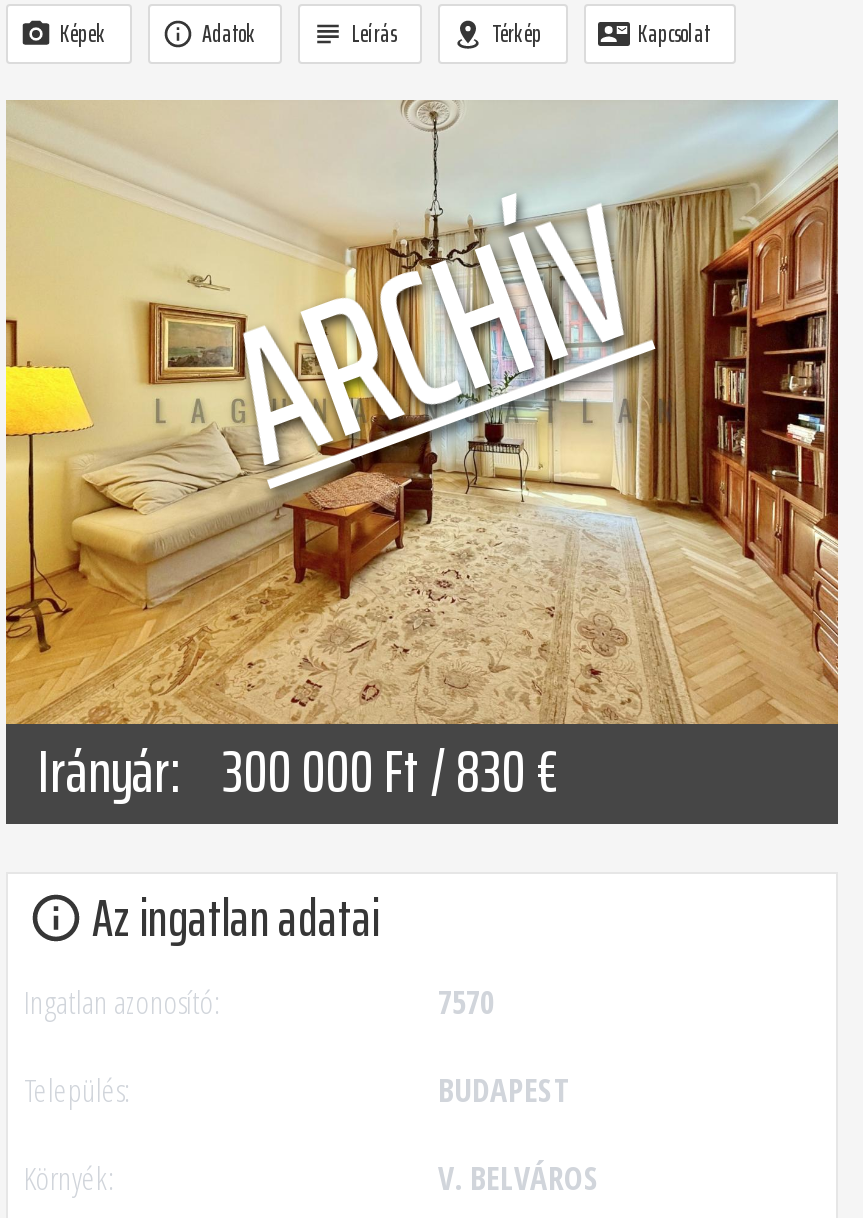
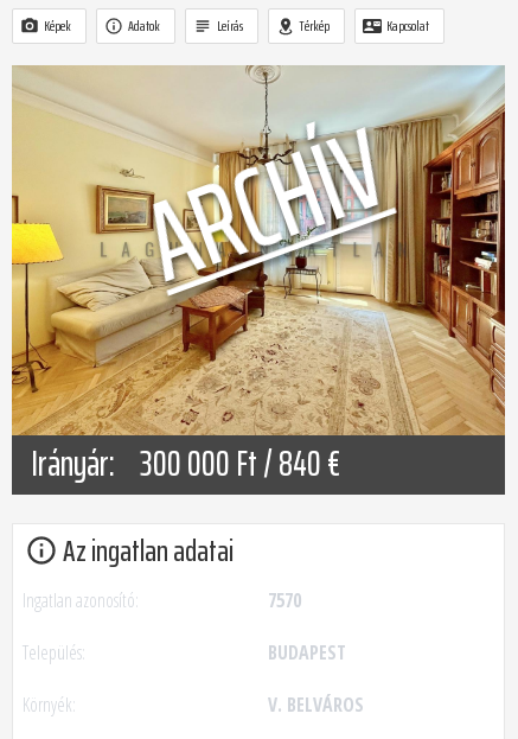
[38,724,558,818] Irányár: 300 000 Ft / 830 € -> [31,435,340,491] Irányár: 300 000 Ft / 840 €

